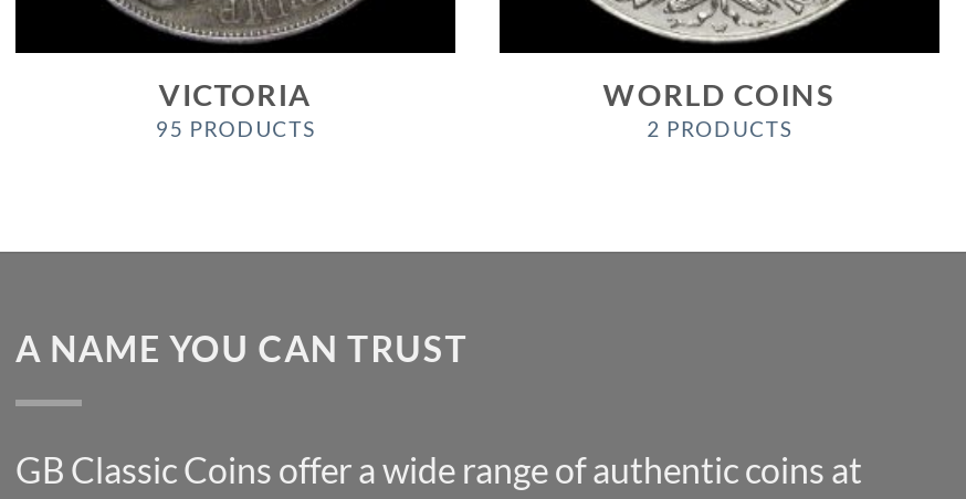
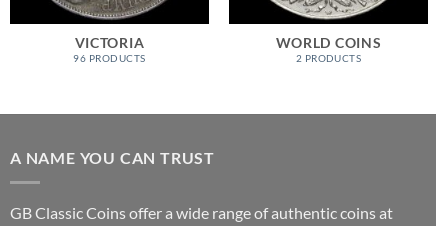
[156,117,315,142] 95 PRODUCTS -> [73,53,146,64] 96 PRODUCTS

